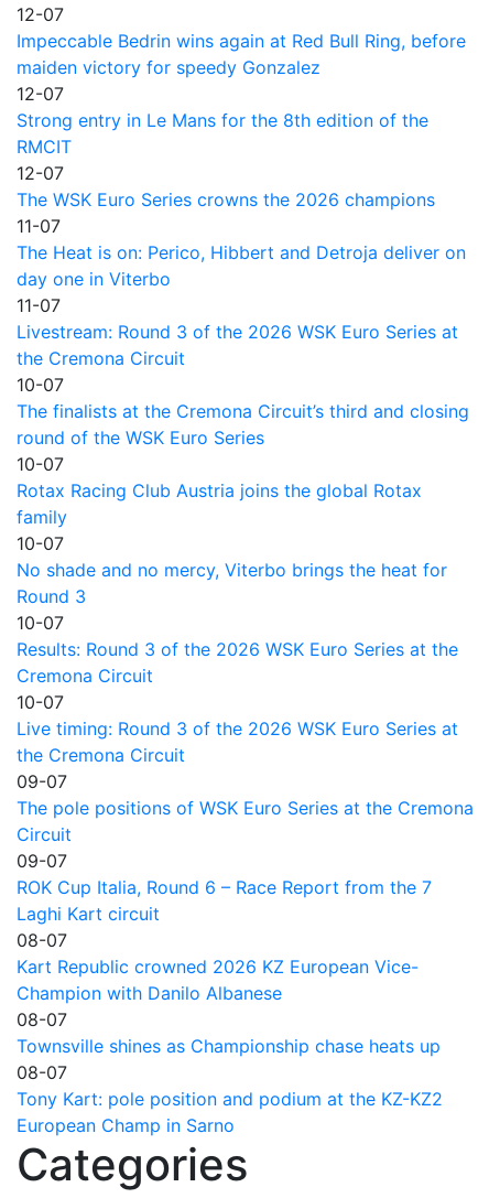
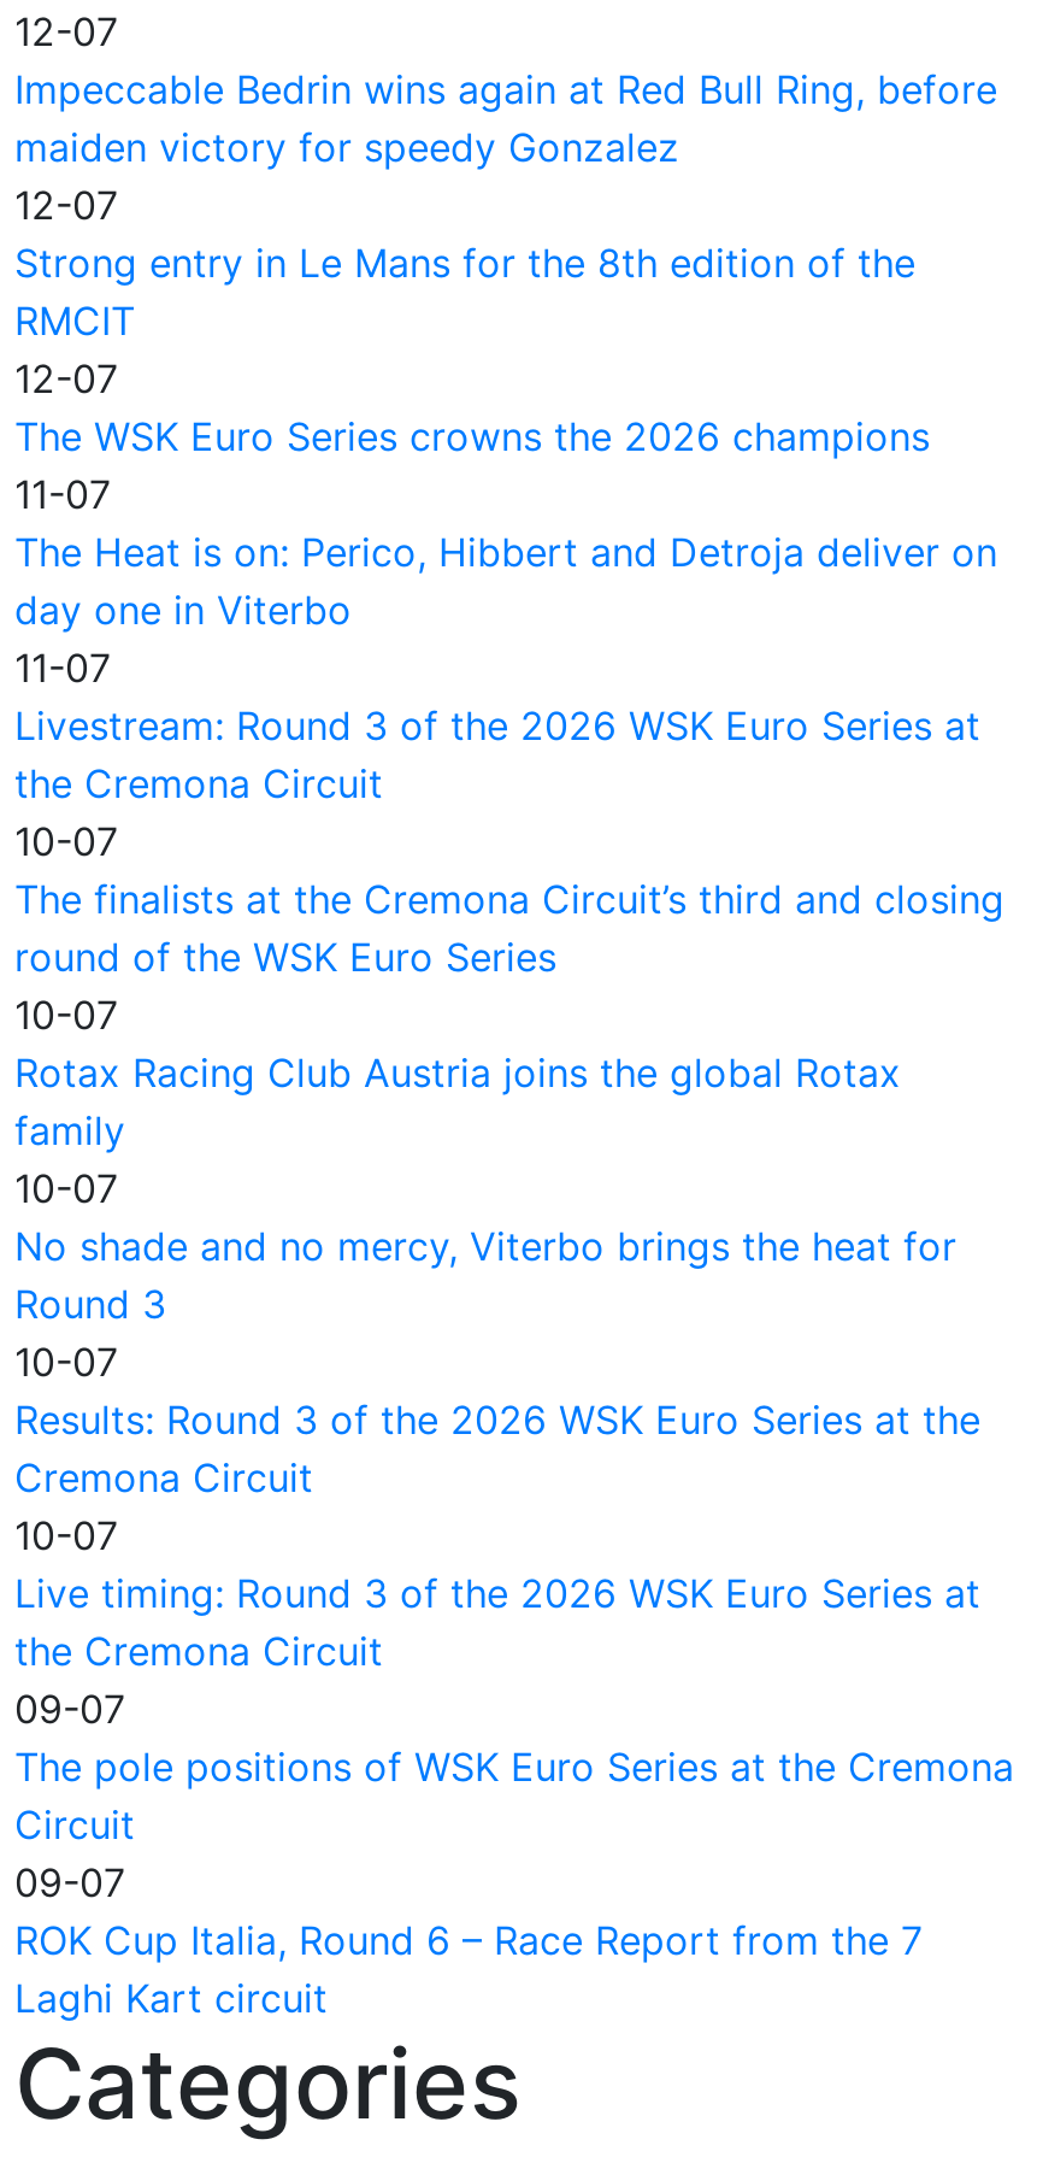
[17,929,443,1136] 08-07 | Kart Republic crowned 2026 KZ European Vice- | Champion with Danilo Albanese | 08-07 | Townsville shines as Championship chase heats up | 08-07 | Tony Kart: pole position and podium at the KZ-KZ2 | European Champ in Sarno -> none

